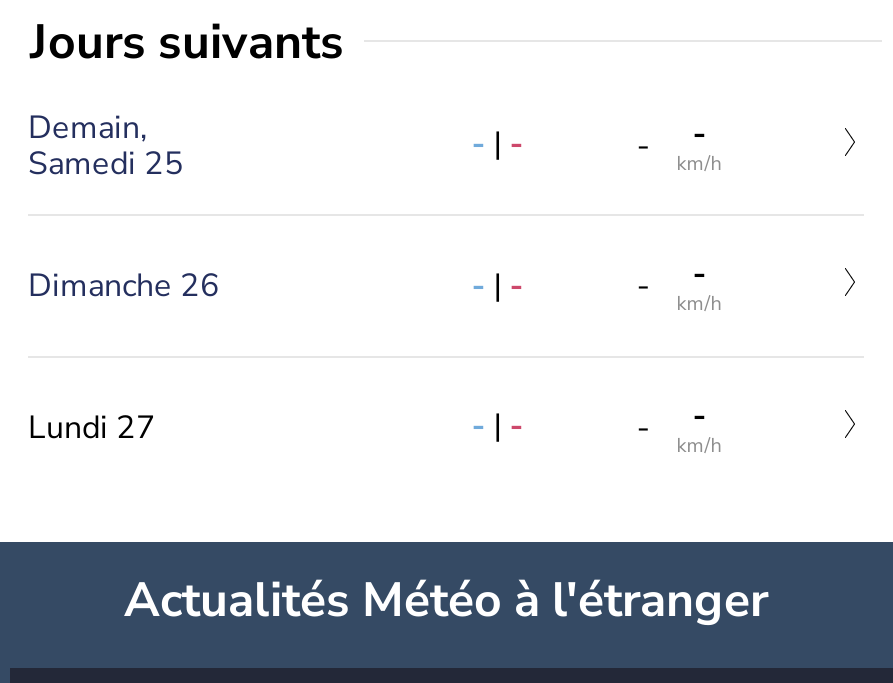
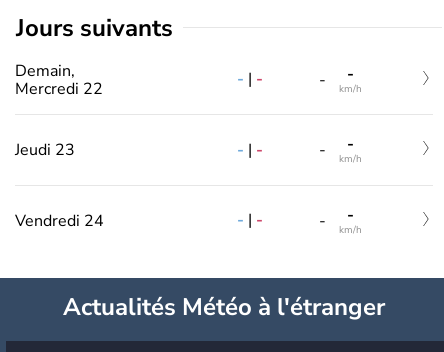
[28,141,184,185] Samedi 25 -> [15,78,103,100] Mercredi 22
[28,264,220,308] Dimanche 26 -> [15,139,75,161] Jeudi 23
[28,406,156,450] Lundi 27 -> [15,210,104,232] Vendredi 24

